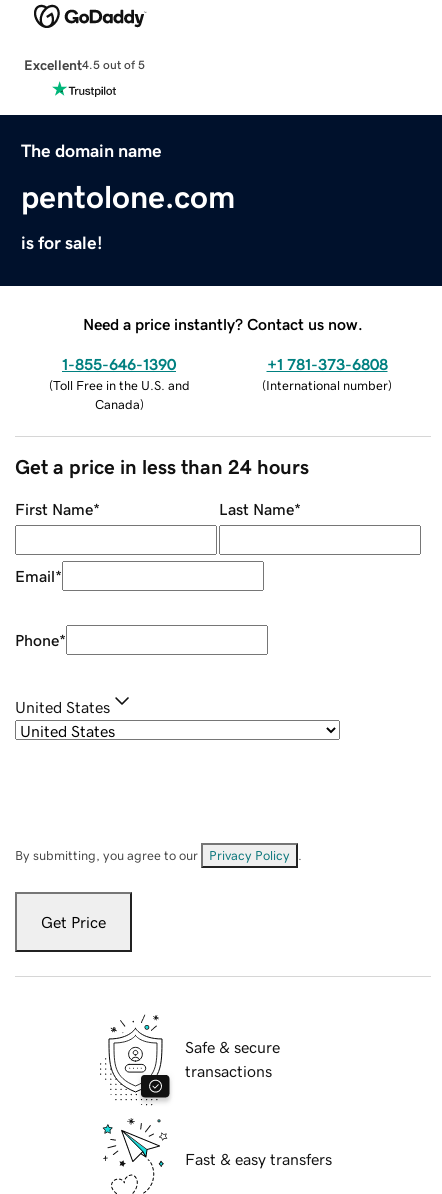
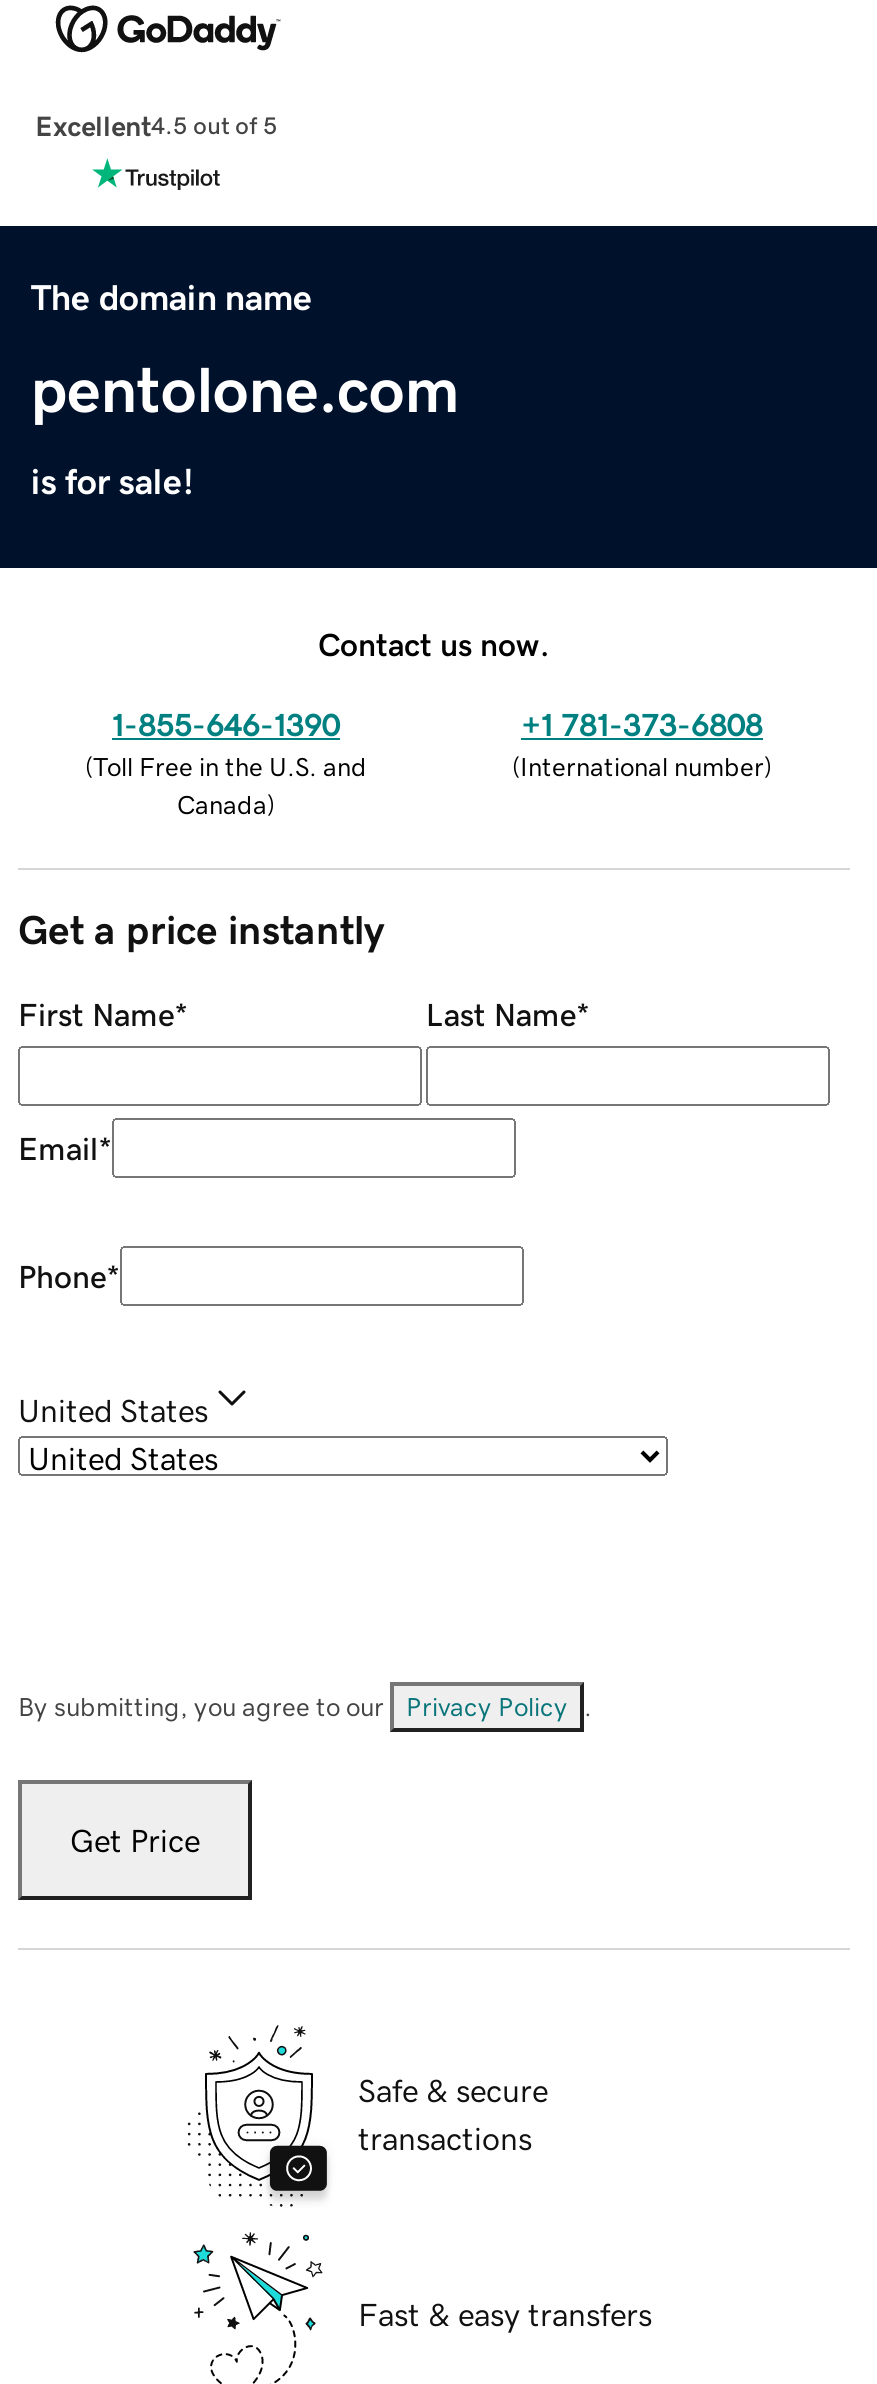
[83,316,363,332] Need a price instantly? Contact us now. -> [318,627,550,659] Contact us now.
[15,457,309,477] Get a price in less than 24 hours -> [18,910,384,950] Get a price instantly

